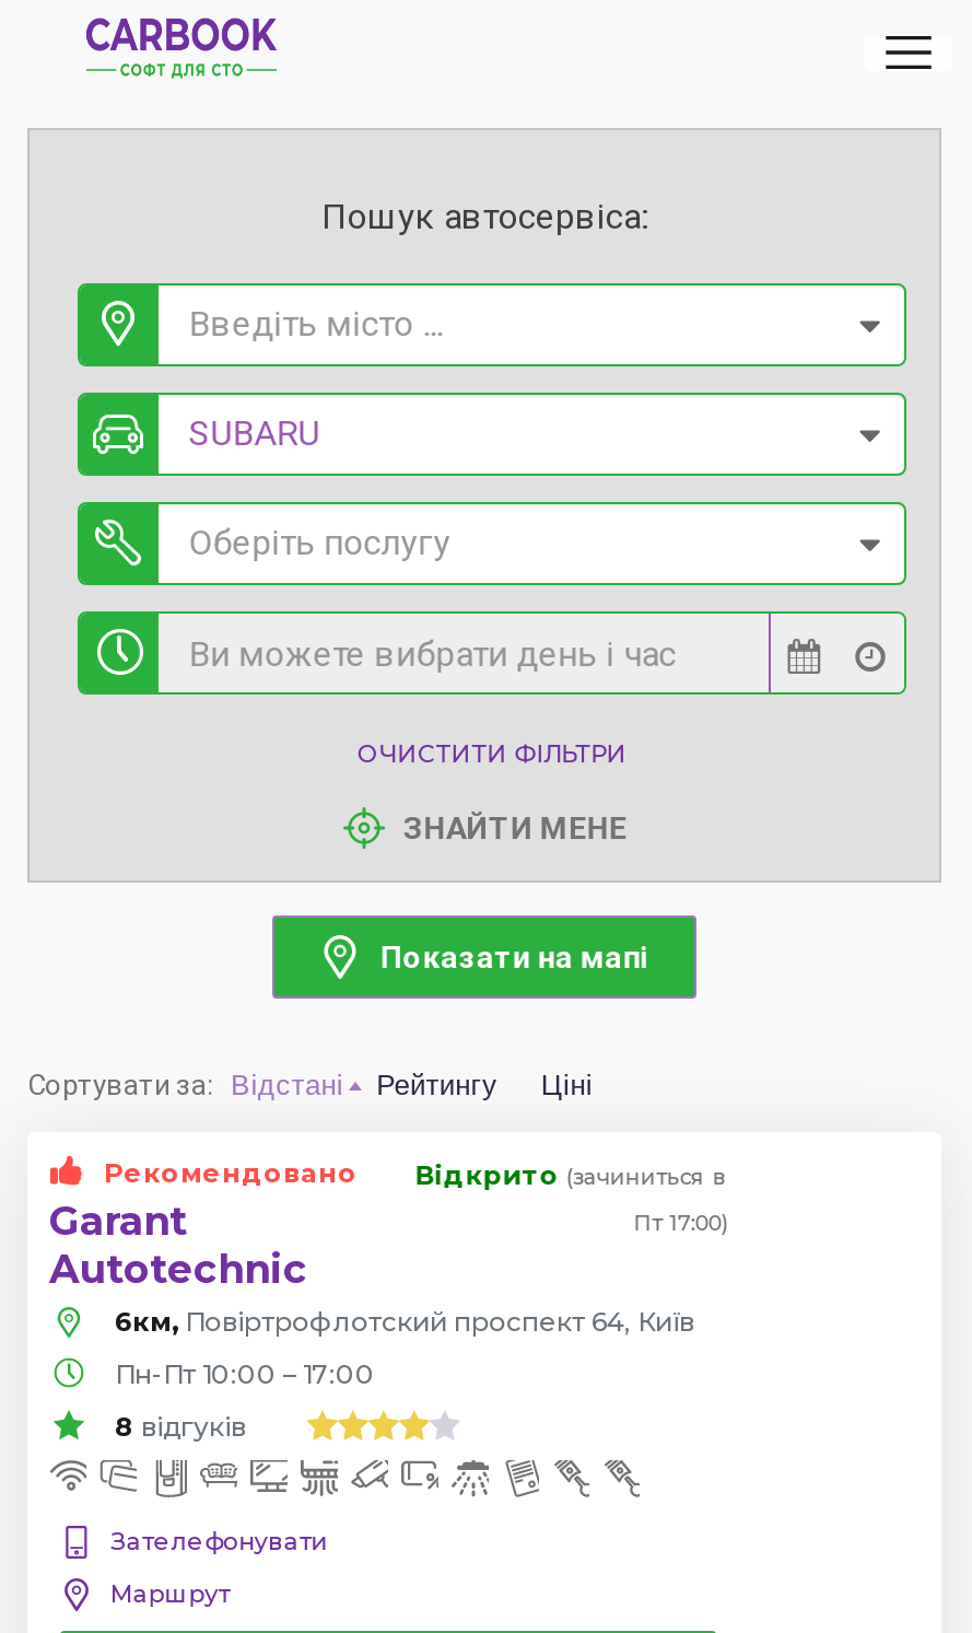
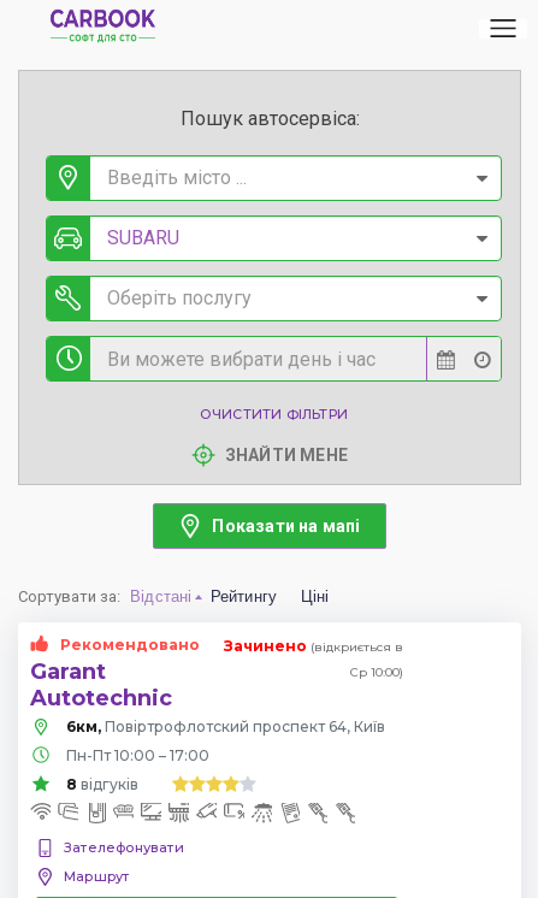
[415,1158,728,1191] Відкрито (зачиниться в -> [224,637,403,655] Зачинено (відкриється в
[633,1209,728,1237] Пт 17:00) -> [350,664,403,680] Ср 10:00)

